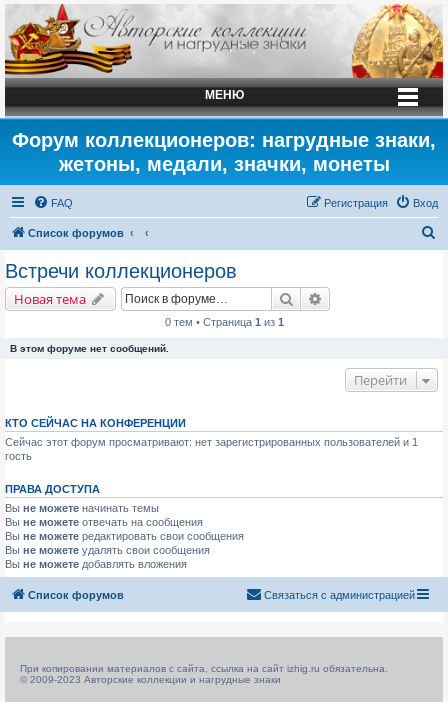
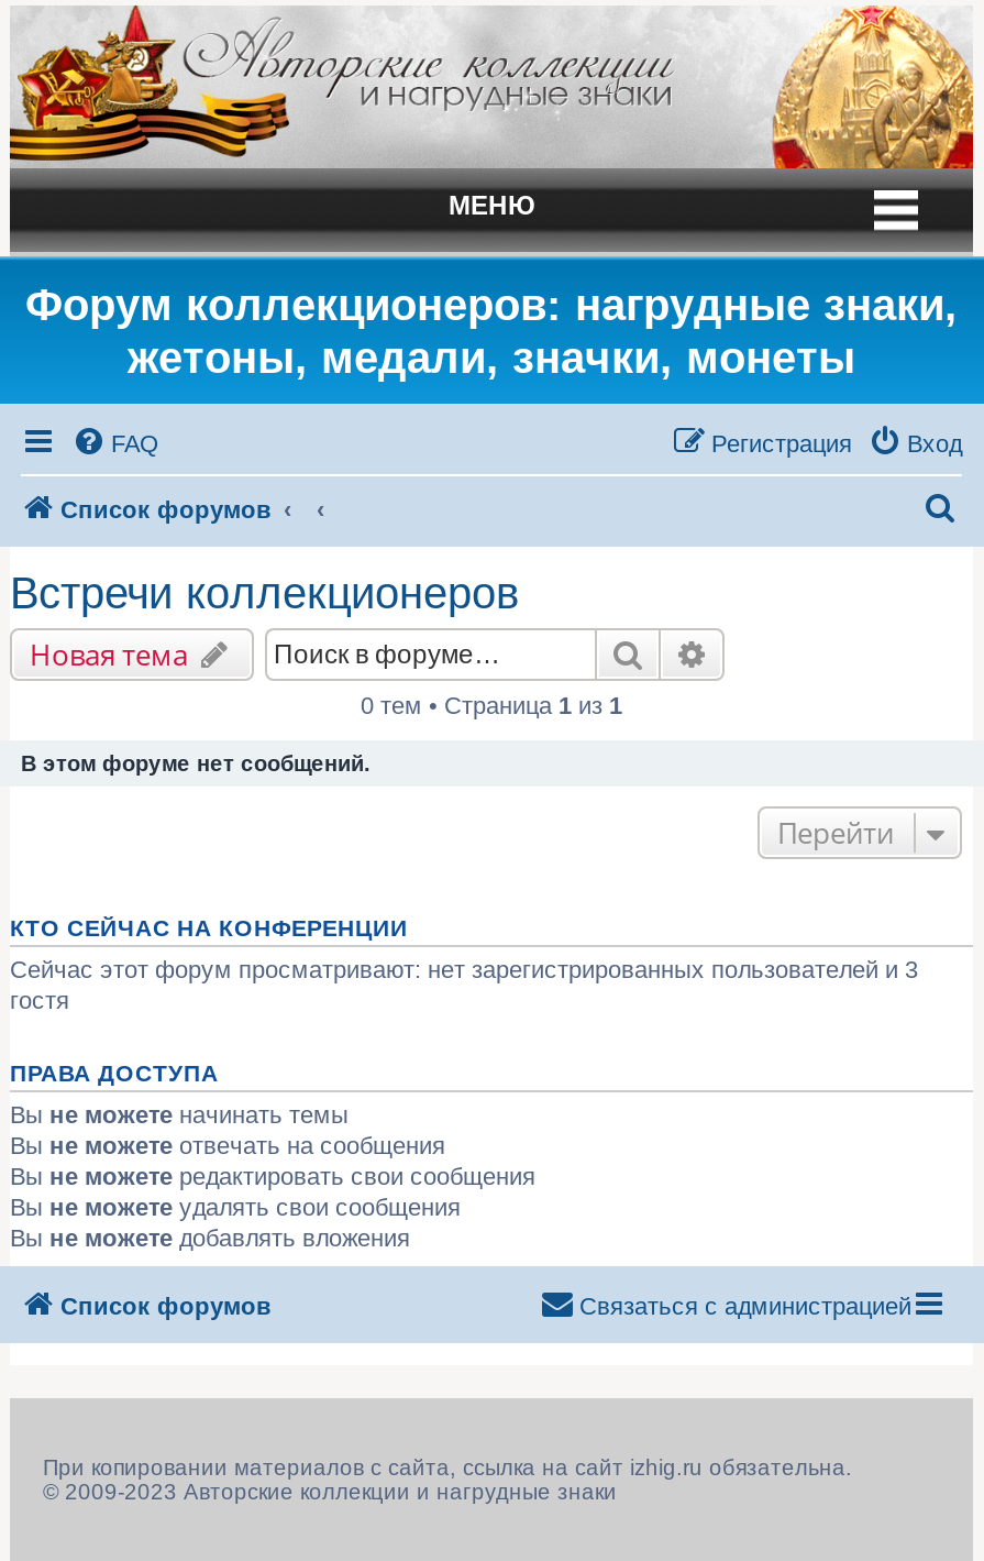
[5,436,418,462] Сейчас этот форум просматривают: нет зарегистрированных пользователей и 1 | гость -> [10,957,918,1014] Сейчас этот форум просматривают: нет зарегистрированных пользователей и 3 | гостя

